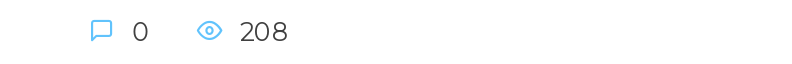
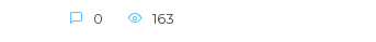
[240,16,290,46] 208 -> [152,11,174,27] 163

